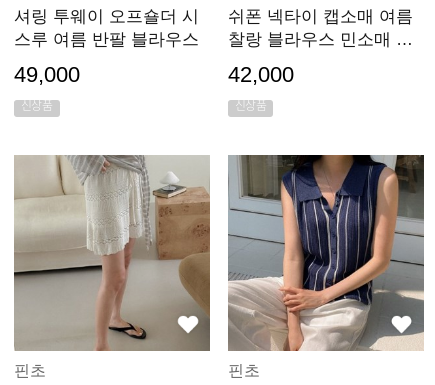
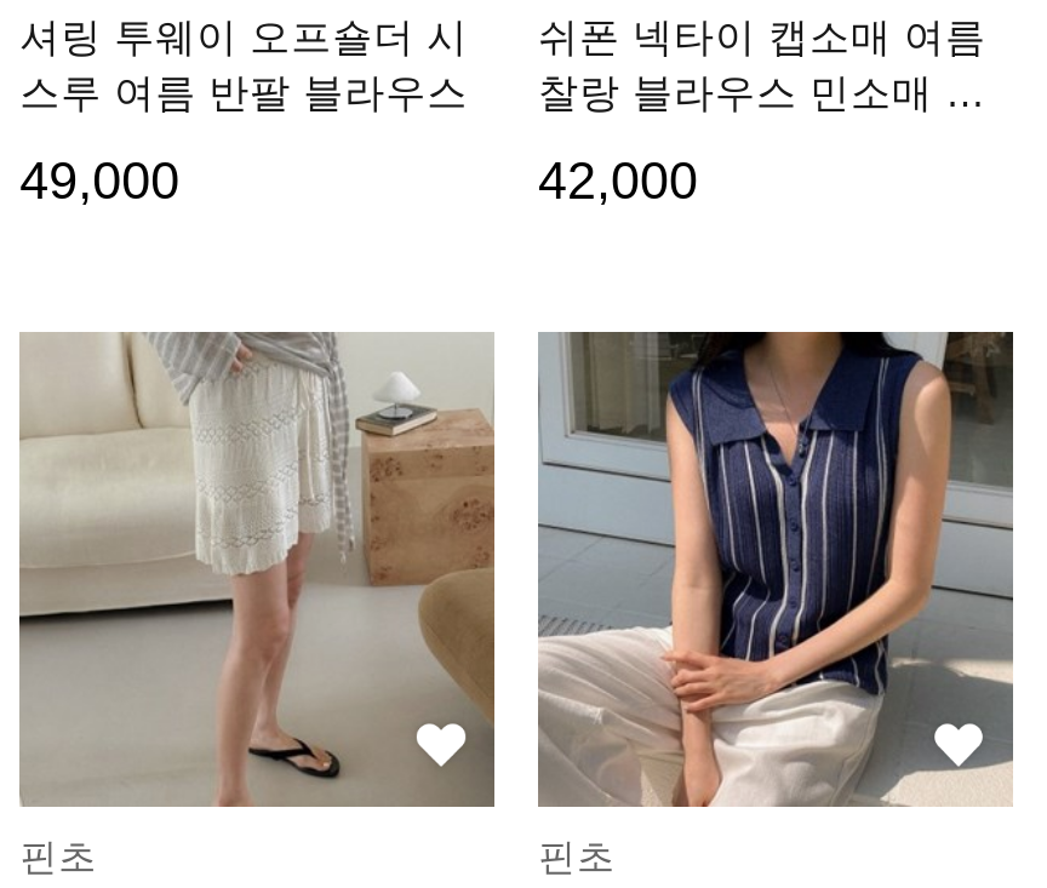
[21,101,53,113] 신상품 -> none
[234,101,267,113] 신상품 -> none

